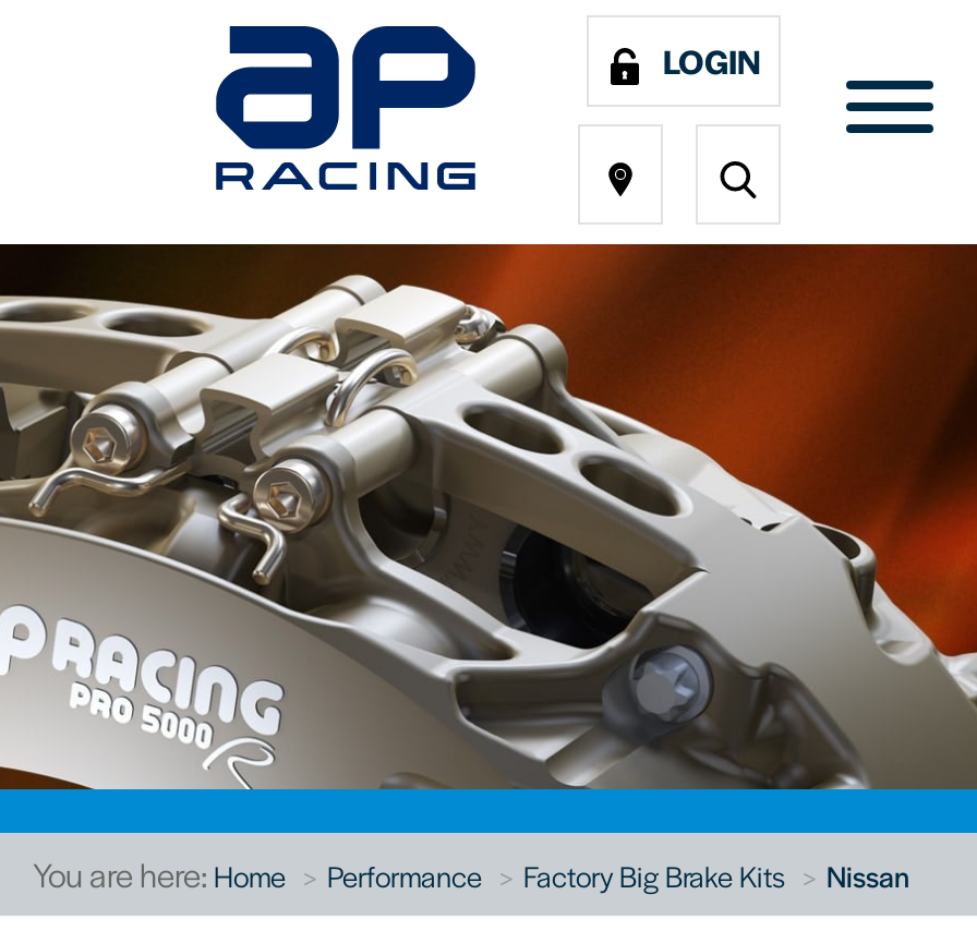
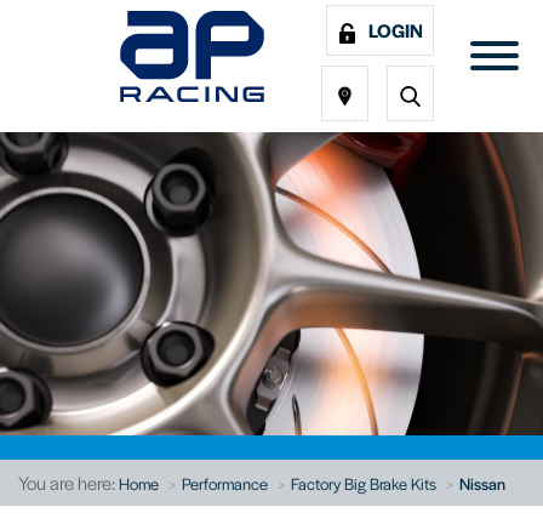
[7,242,970,791] [image] -> [4,132,539,437] [image]

